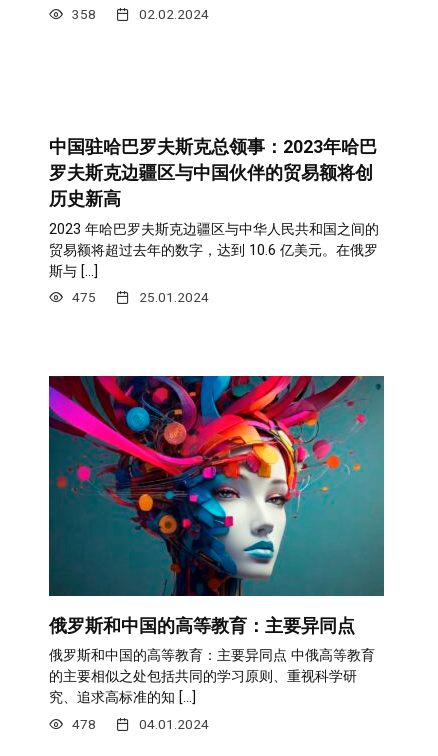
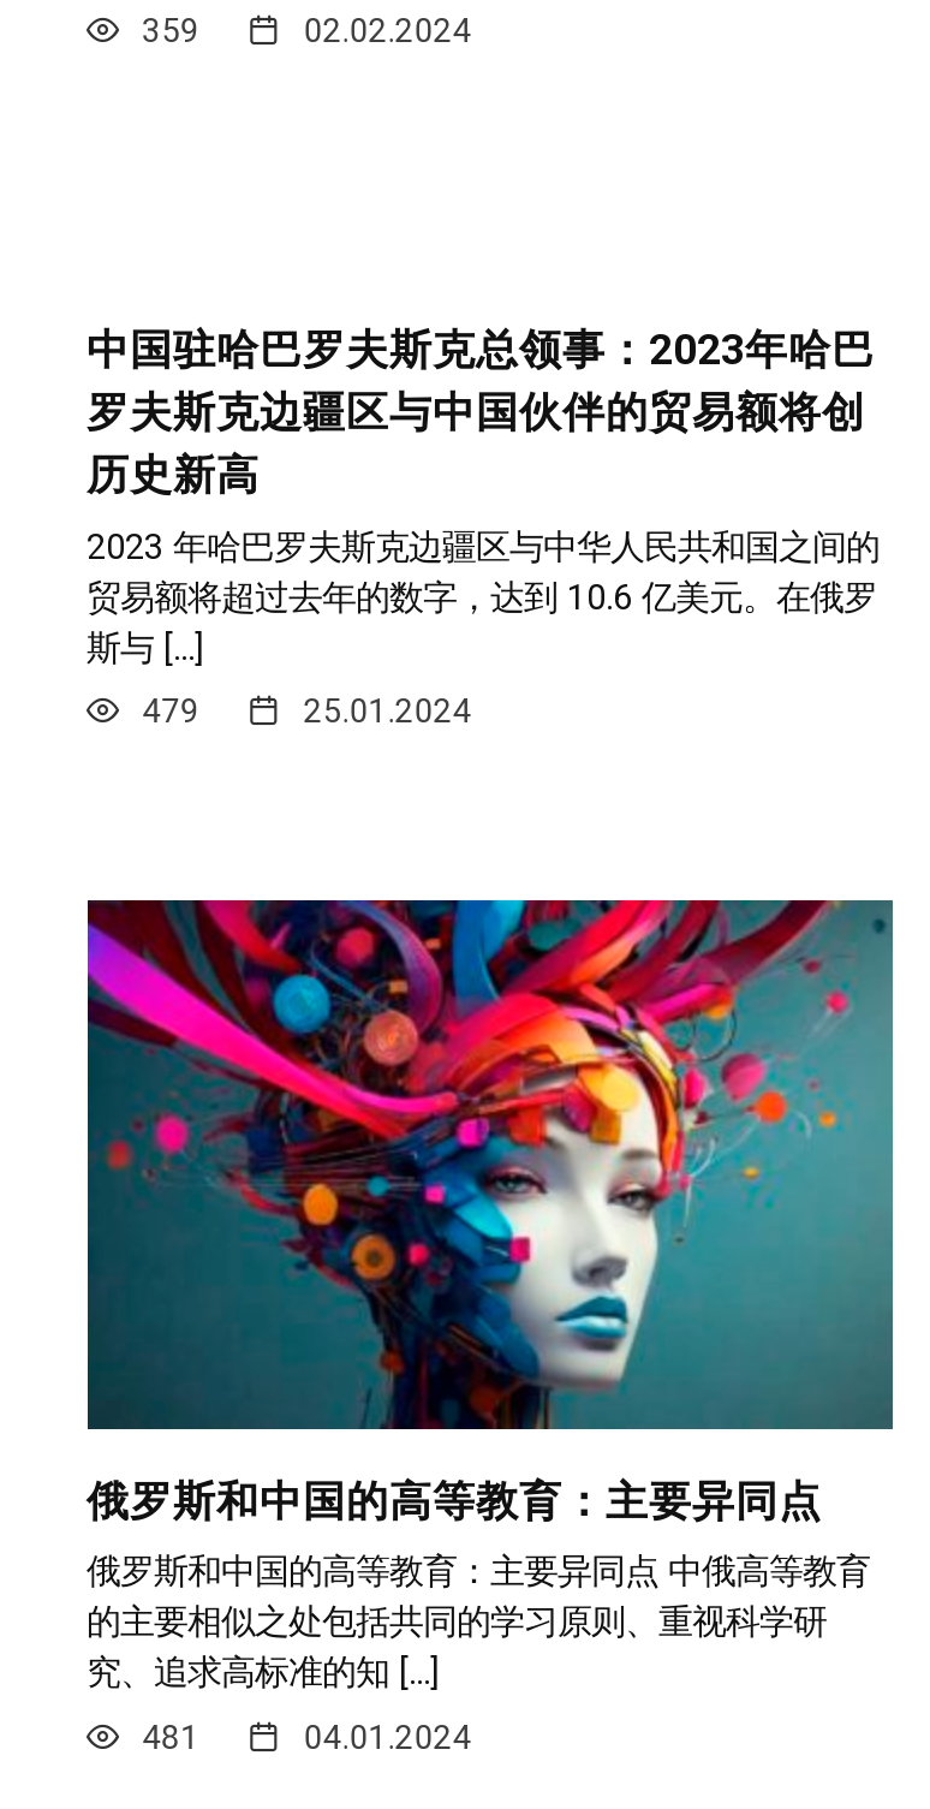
[72,6,96,22] 358 -> [142,12,200,50] 359
[72,289,96,305] 475 -> [142,692,200,730] 479
[72,716,96,732] 478 -> [142,1718,200,1757] 481

